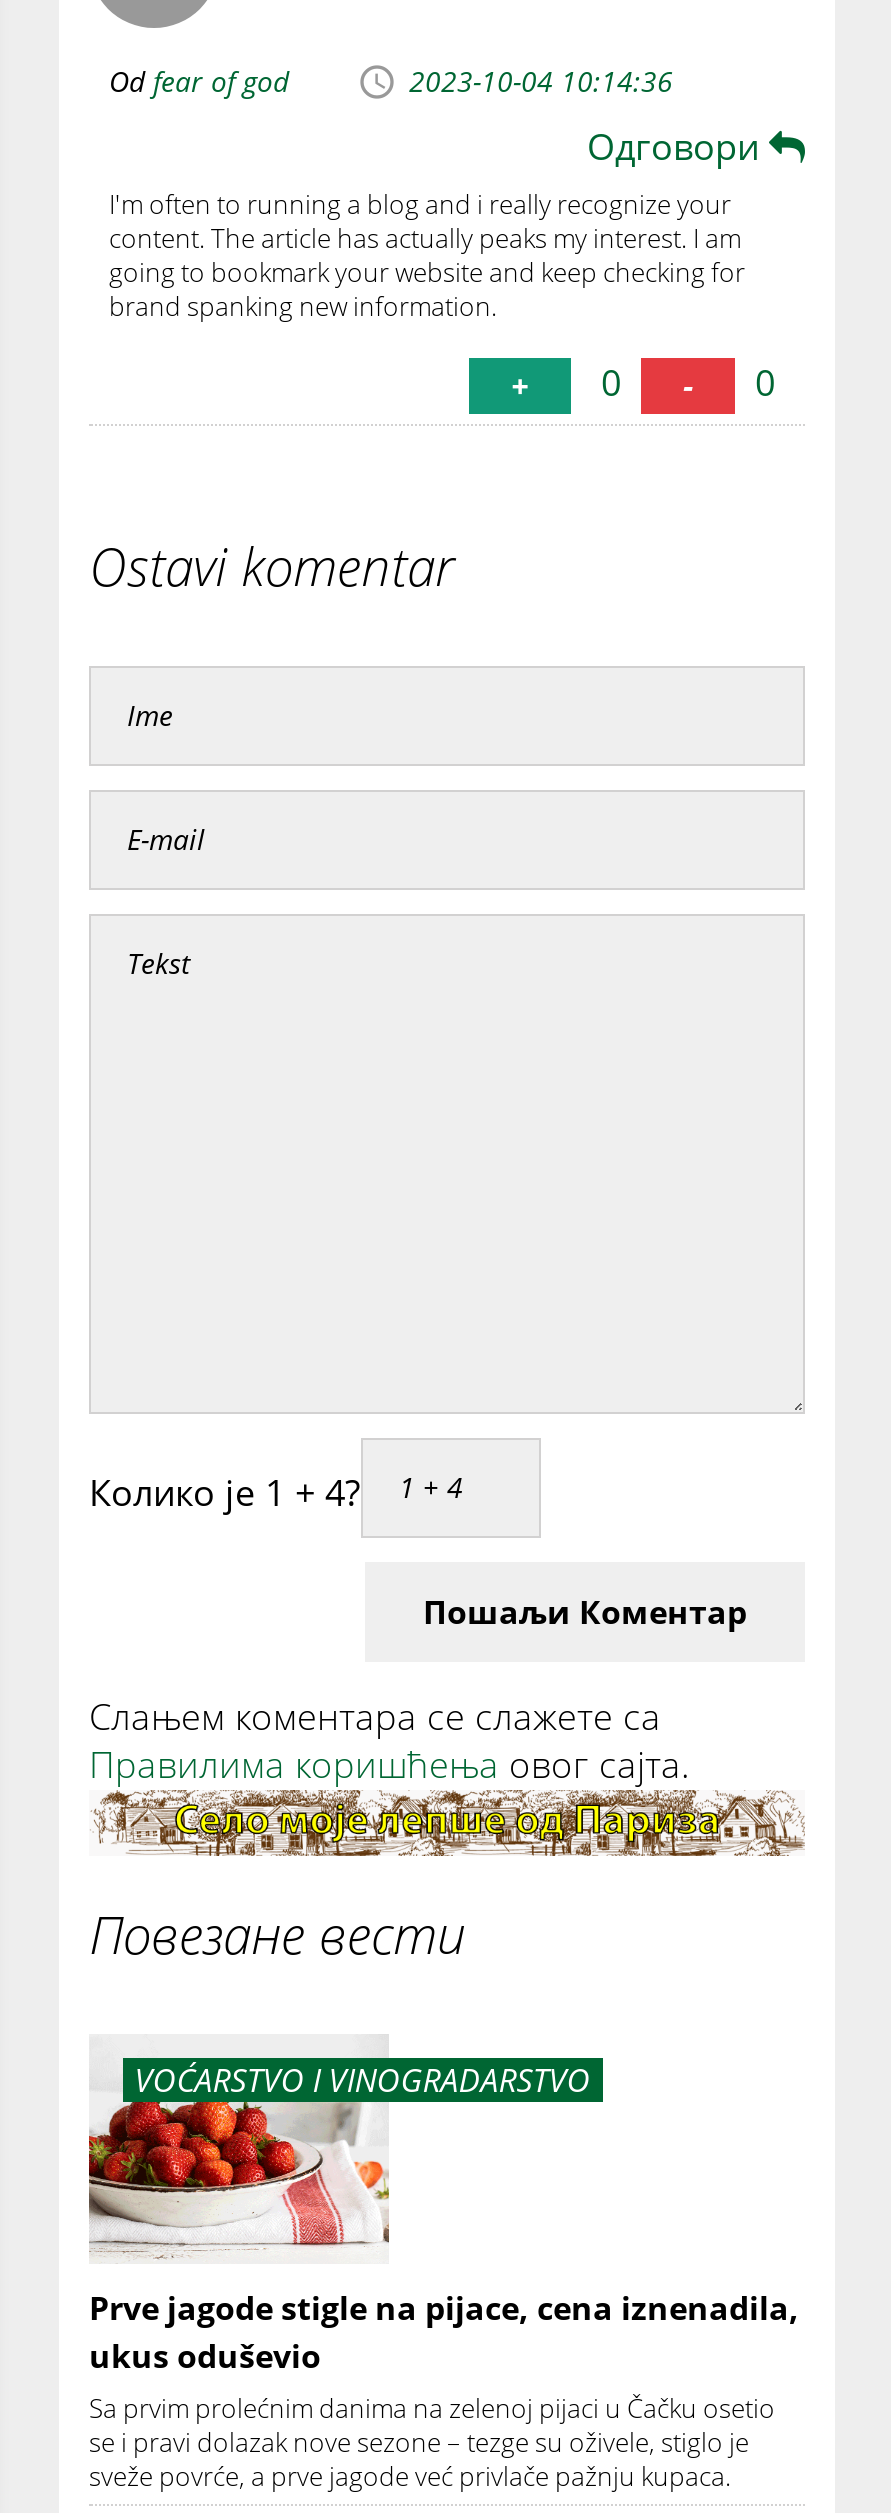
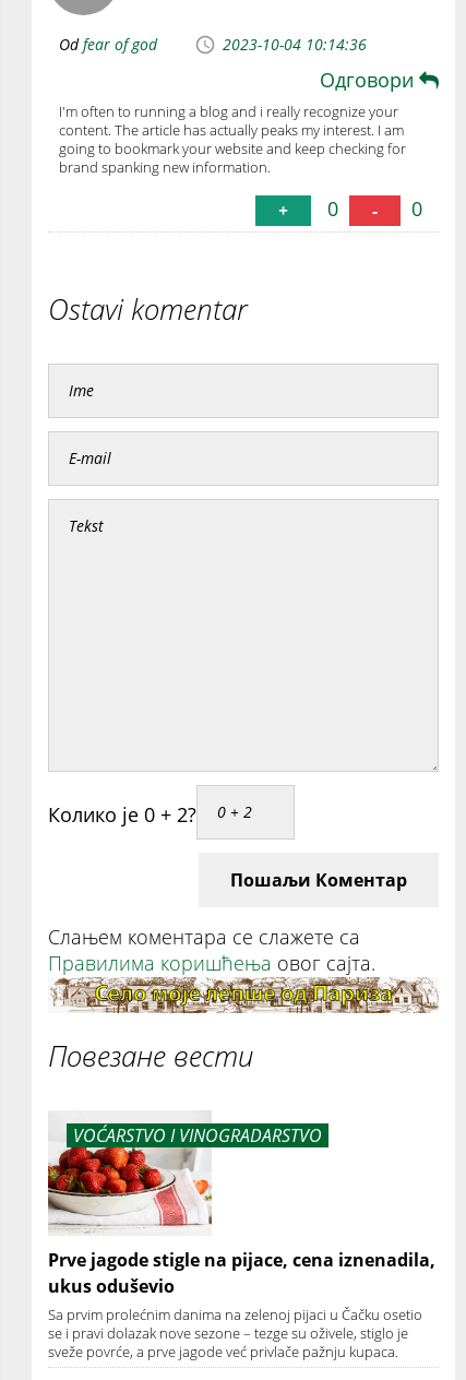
[89,1468,361,1516] Колико је 1 + 4? -> [48,801,196,828] Колико је 0 + 2?

